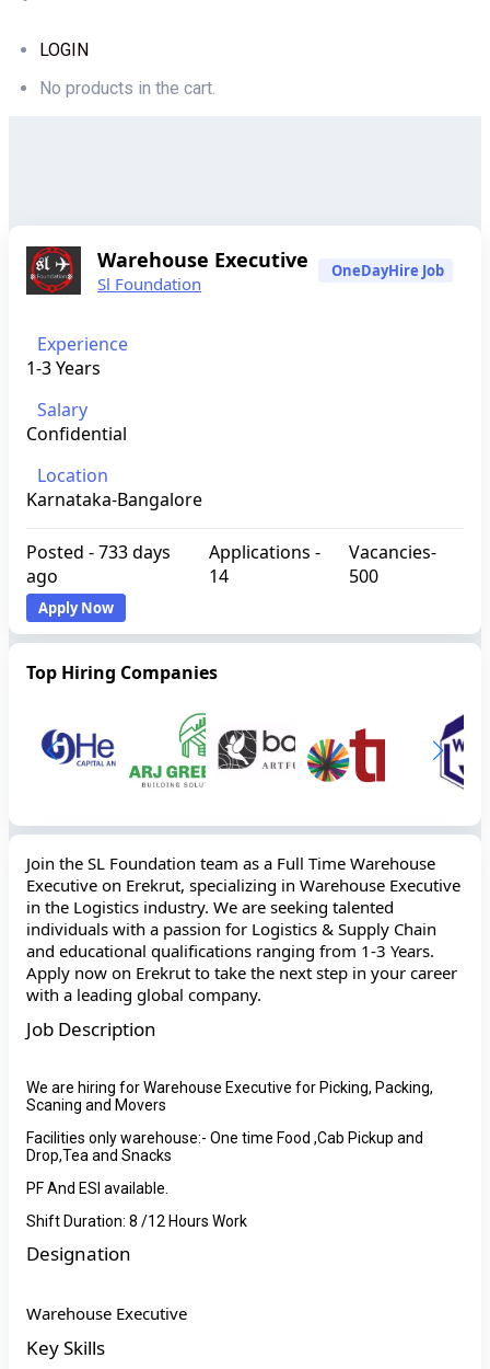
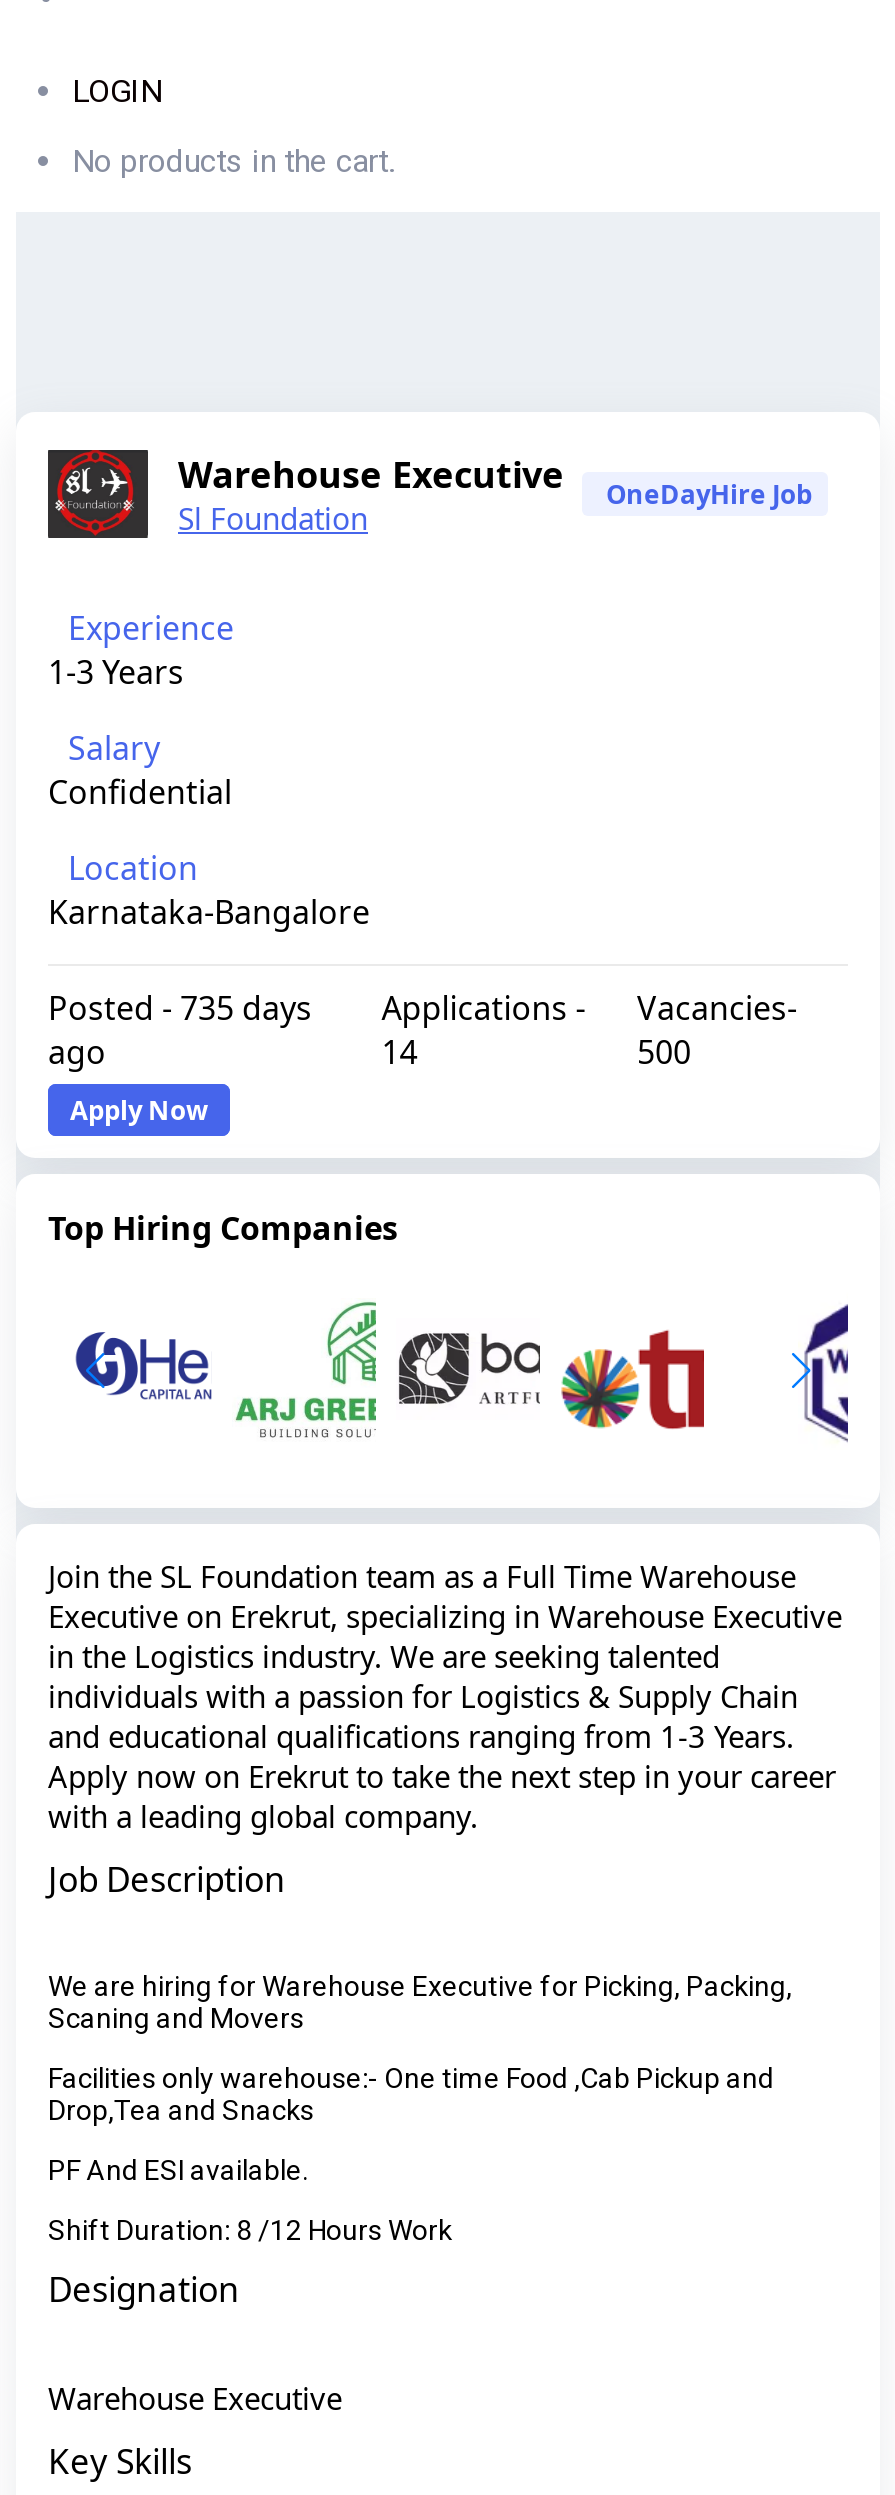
[26,540,436,564] Posted - 733 days Applications - Vacancies- -> [48,986,797,1030] Posted - 735 days Applications - Vacancies-

